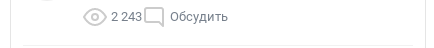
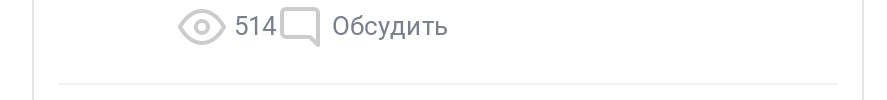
[111,9,228,24] 2 243 Обсудить -> [234,11,448,41] 514 Обсудить

